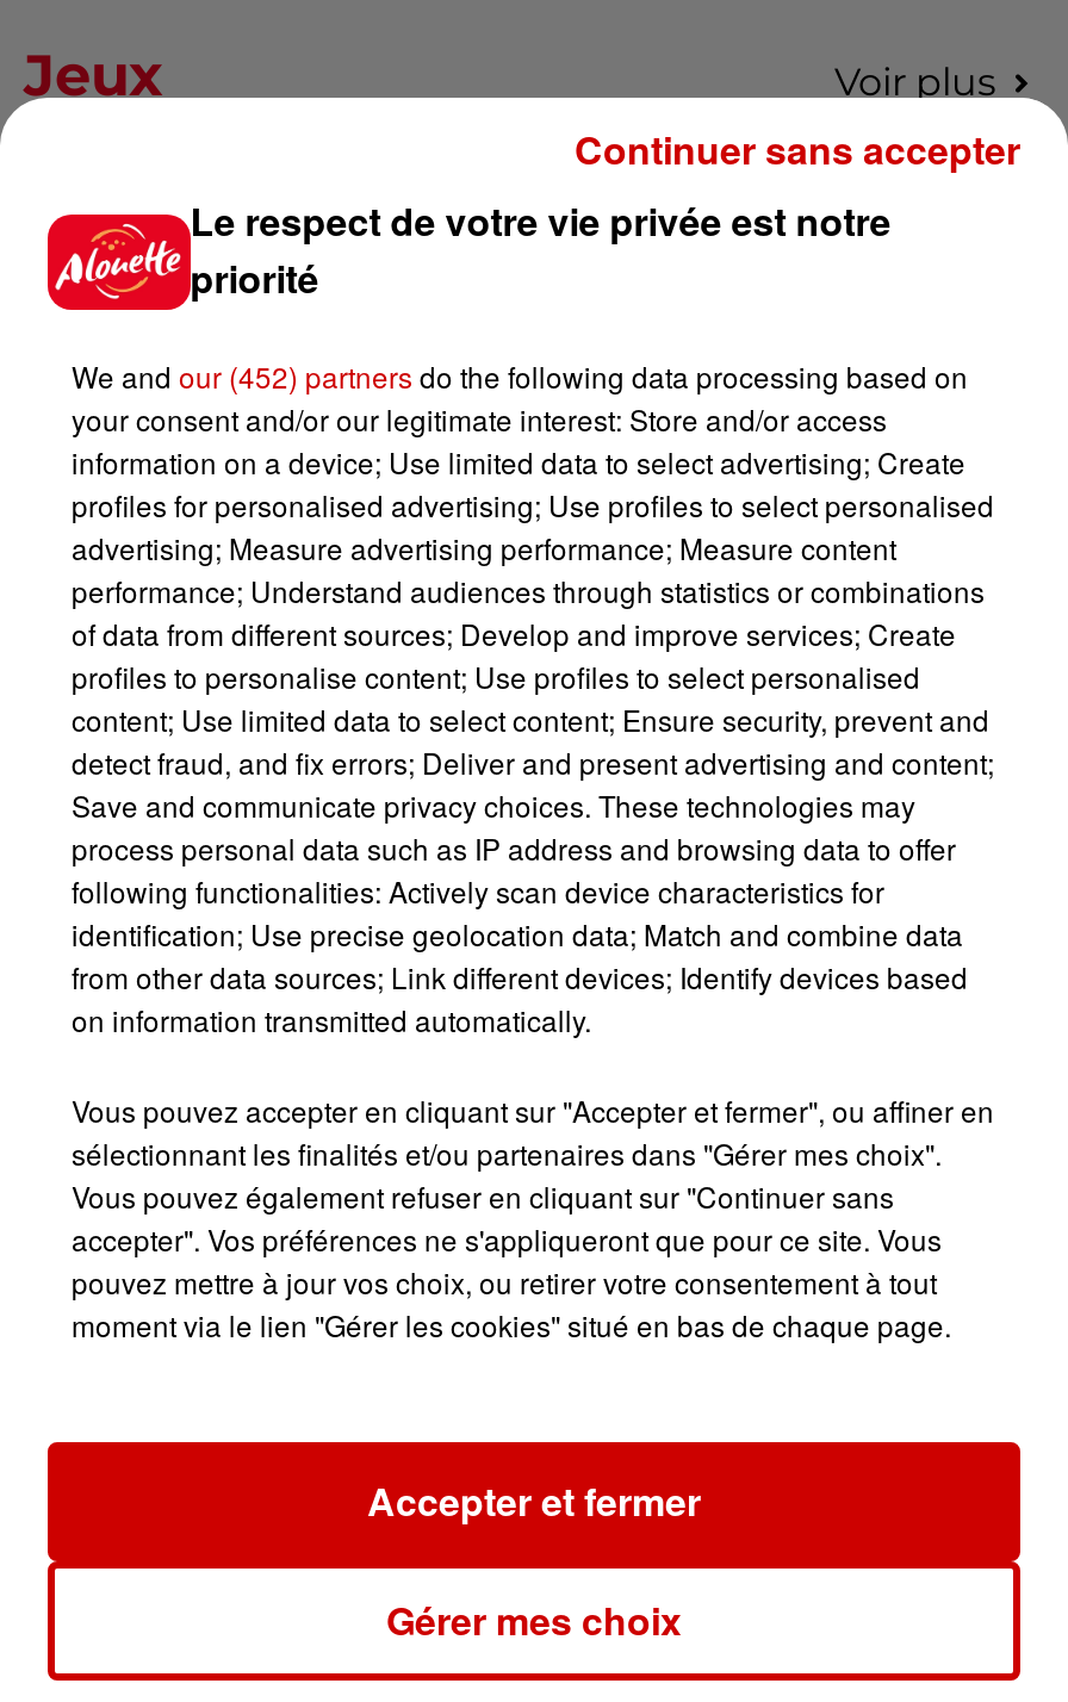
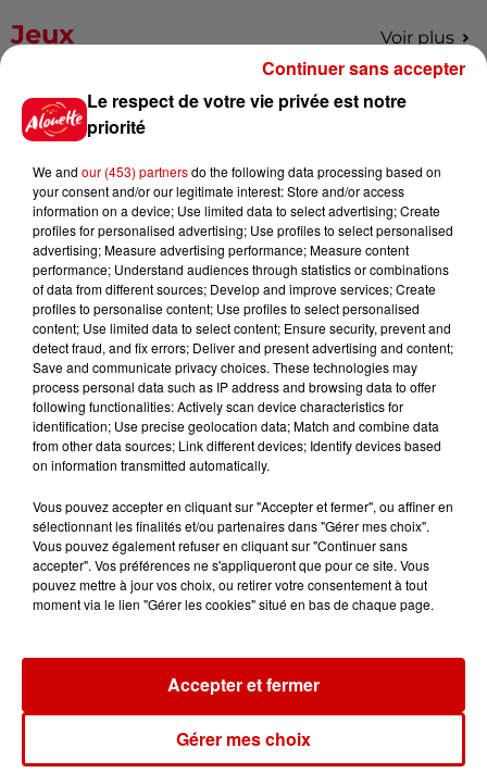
[72,354,968,395] We and our (452) partners do the following data processing based on -> [33,161,441,180] We and our (453) partners do the following data processing based on

